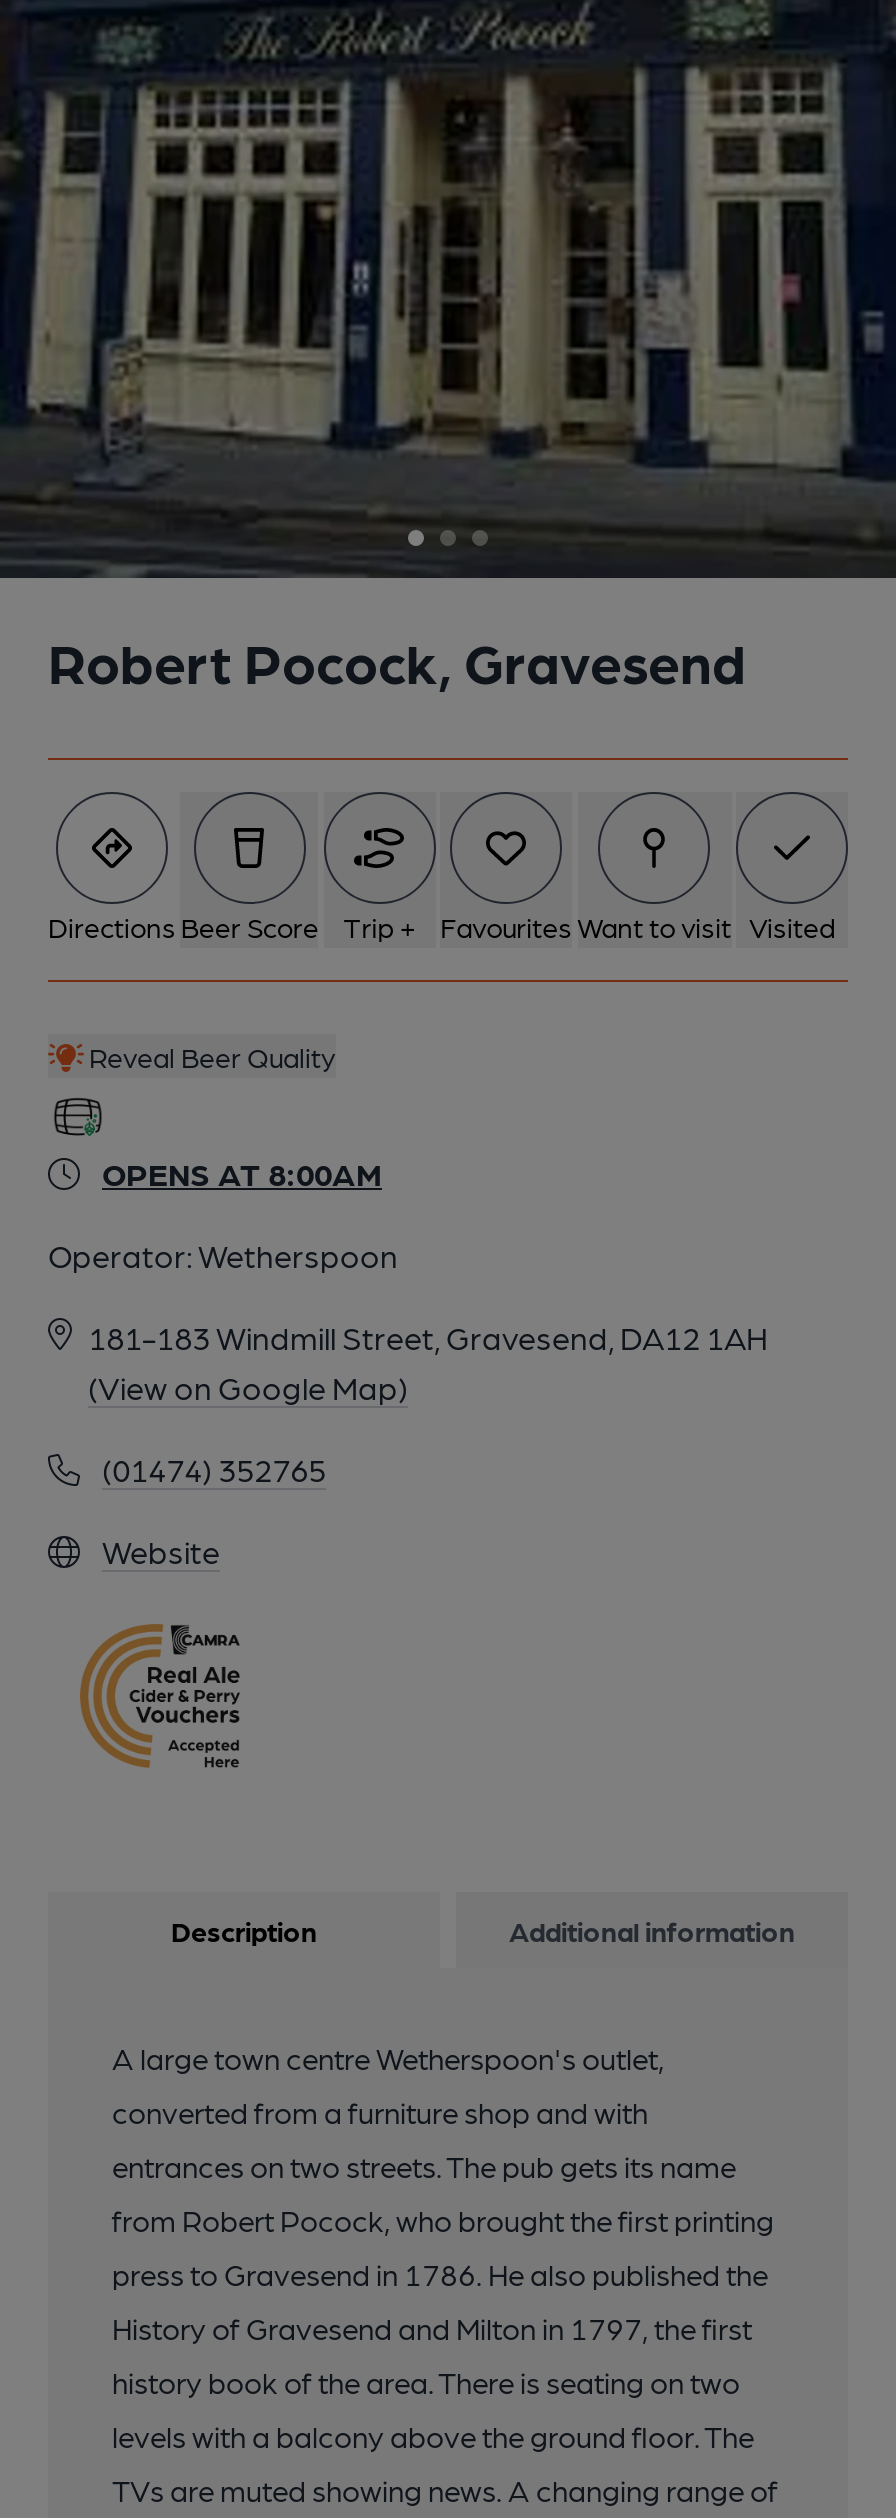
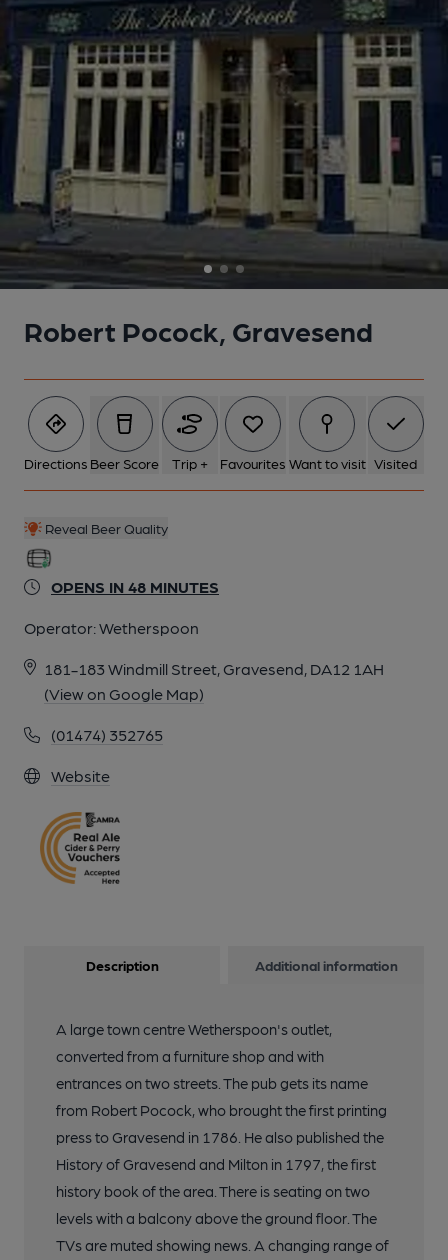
[102,1154,382,1192] OPENS AT 8:00AM -> [51,577,219,596] OPENS IN 48 MINUTES

